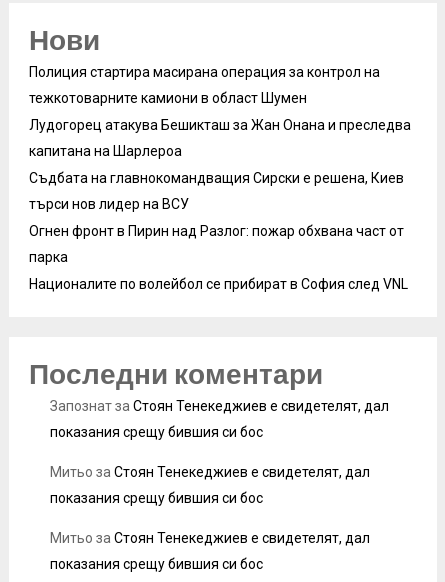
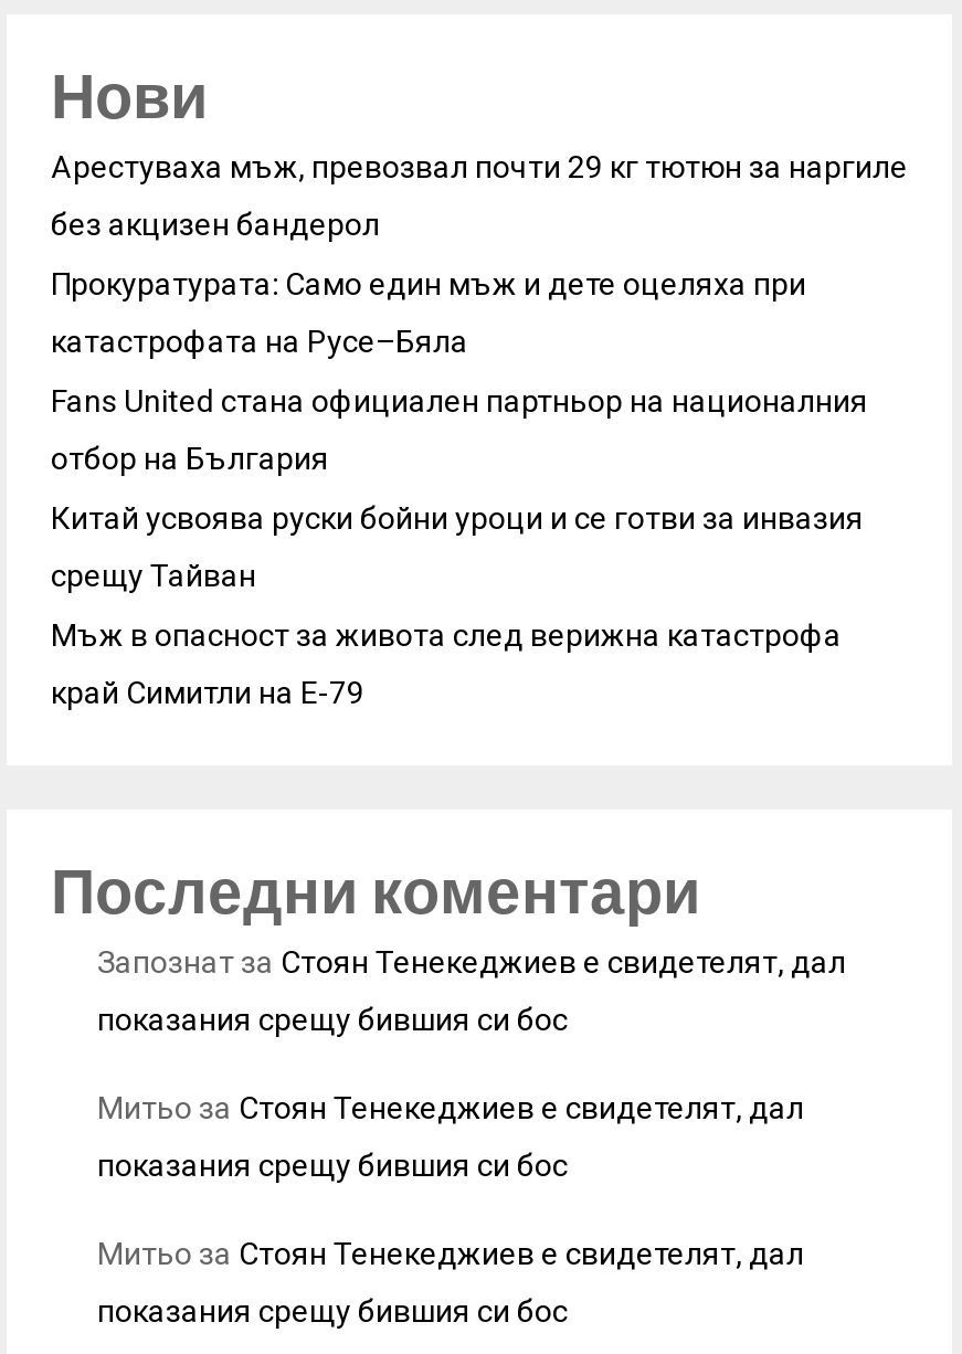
[29,64,411,292] Полиция стартира масирана операция за контрол на | тежкотоварните камиони в област Шумен | Лудогорец атакува Бешикташ за Жан Онана и преследва | капитана на Шарлероа | Съдбата на главнокомандващия Сирски е решена, Киев | търси нов лидер на ВСУ | Огнен фронт в Пирин над Разлог: пожар обхвана част от | парка | Националите по волейбол се прибират в София след VNL -> [51,149,908,710] Арестуваха мъж, превозвал почти 29 кг тютюн за наргиле | без акцизен бандерол | Прокуратурата: Само един мъж и дете оцеляха при | катастрофата на Русе–Бяла | Fans United стана официален партньор на националния | отбор на България | Китай усвоява руски бойни уроци и се готви за инвазия | срещу Тайван | Мъж в опасност за живота след верижна катастрофа | край Симитли на Е-79

